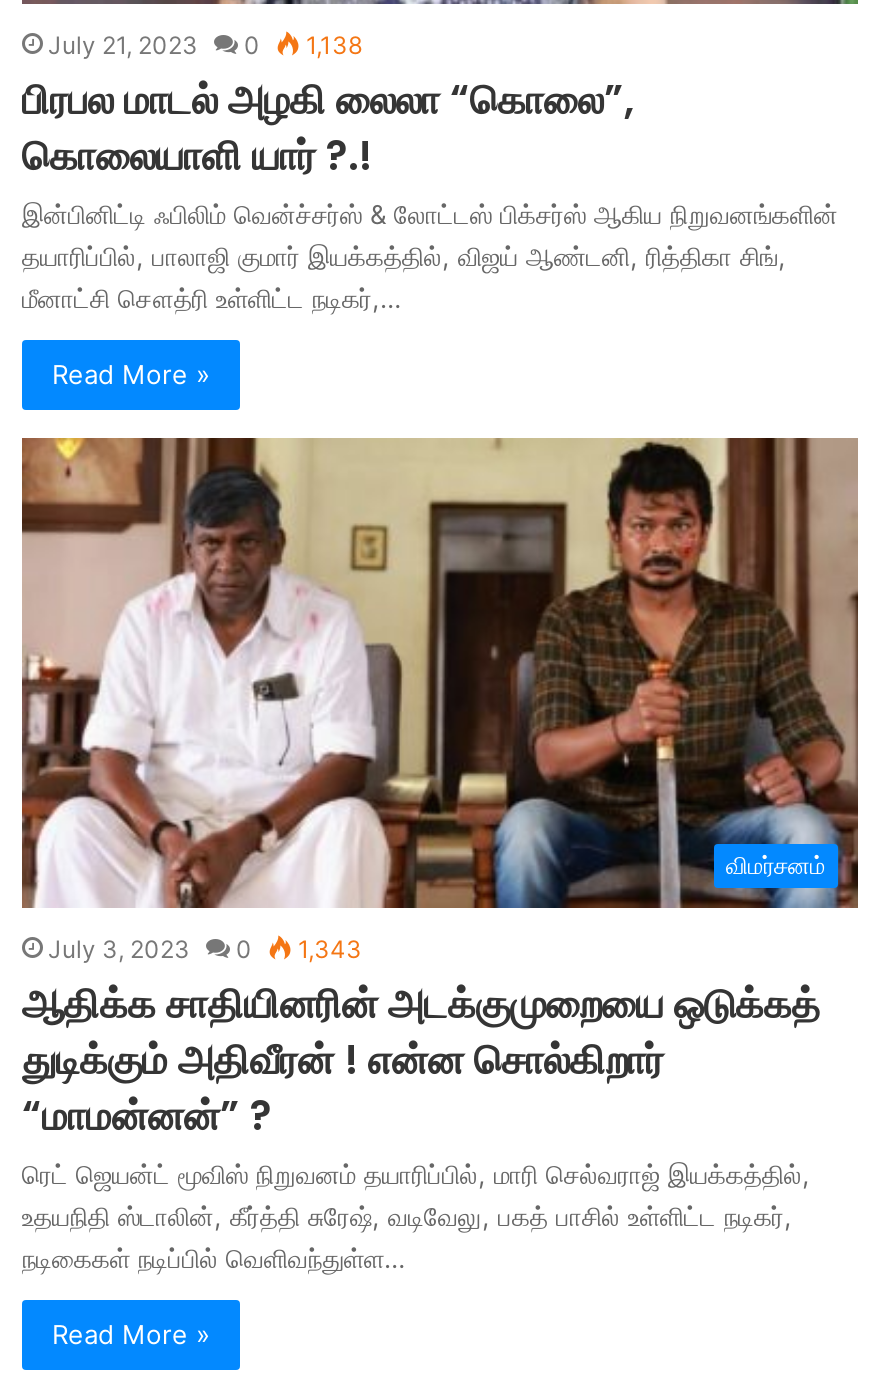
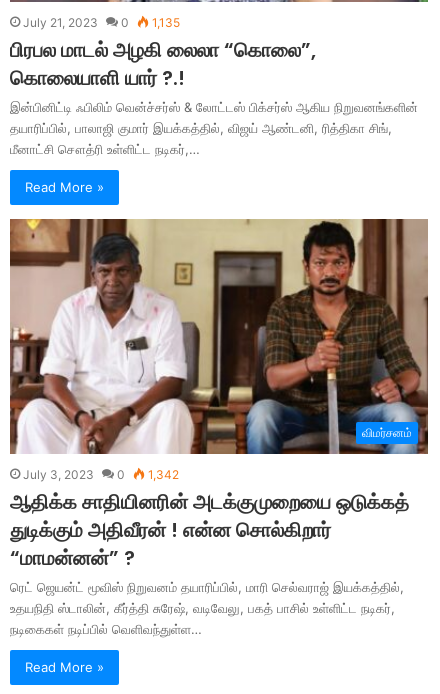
[48,29,362,59] July 21, 2023 0 1,138 -> [23,15,180,30] July 21, 2023 0 1,135
[48,935,362,965] July 3, 2023 0 1,343 -> [23,467,179,482] July 3, 2023 0 1,342

